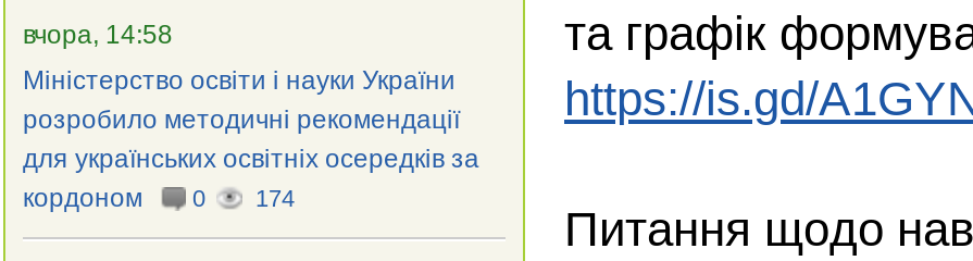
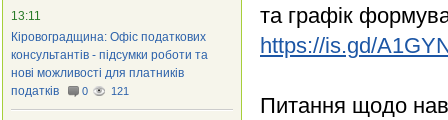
[23,20,173,50] вчора, 14:58 -> [11,9,41,23] 13:11
[23,65,479,213] Міністерство освіти і науки України | розробило методичні рекомендації | для українських освітніх осередків за | кордоном -> [11,30,208,98] Кіровоградщина: Офіс податкових | консультантів - підсумки роботи та | нові можливості для платників | податків
[255,185,295,211] 174 -> [111,85,129,97] 121

